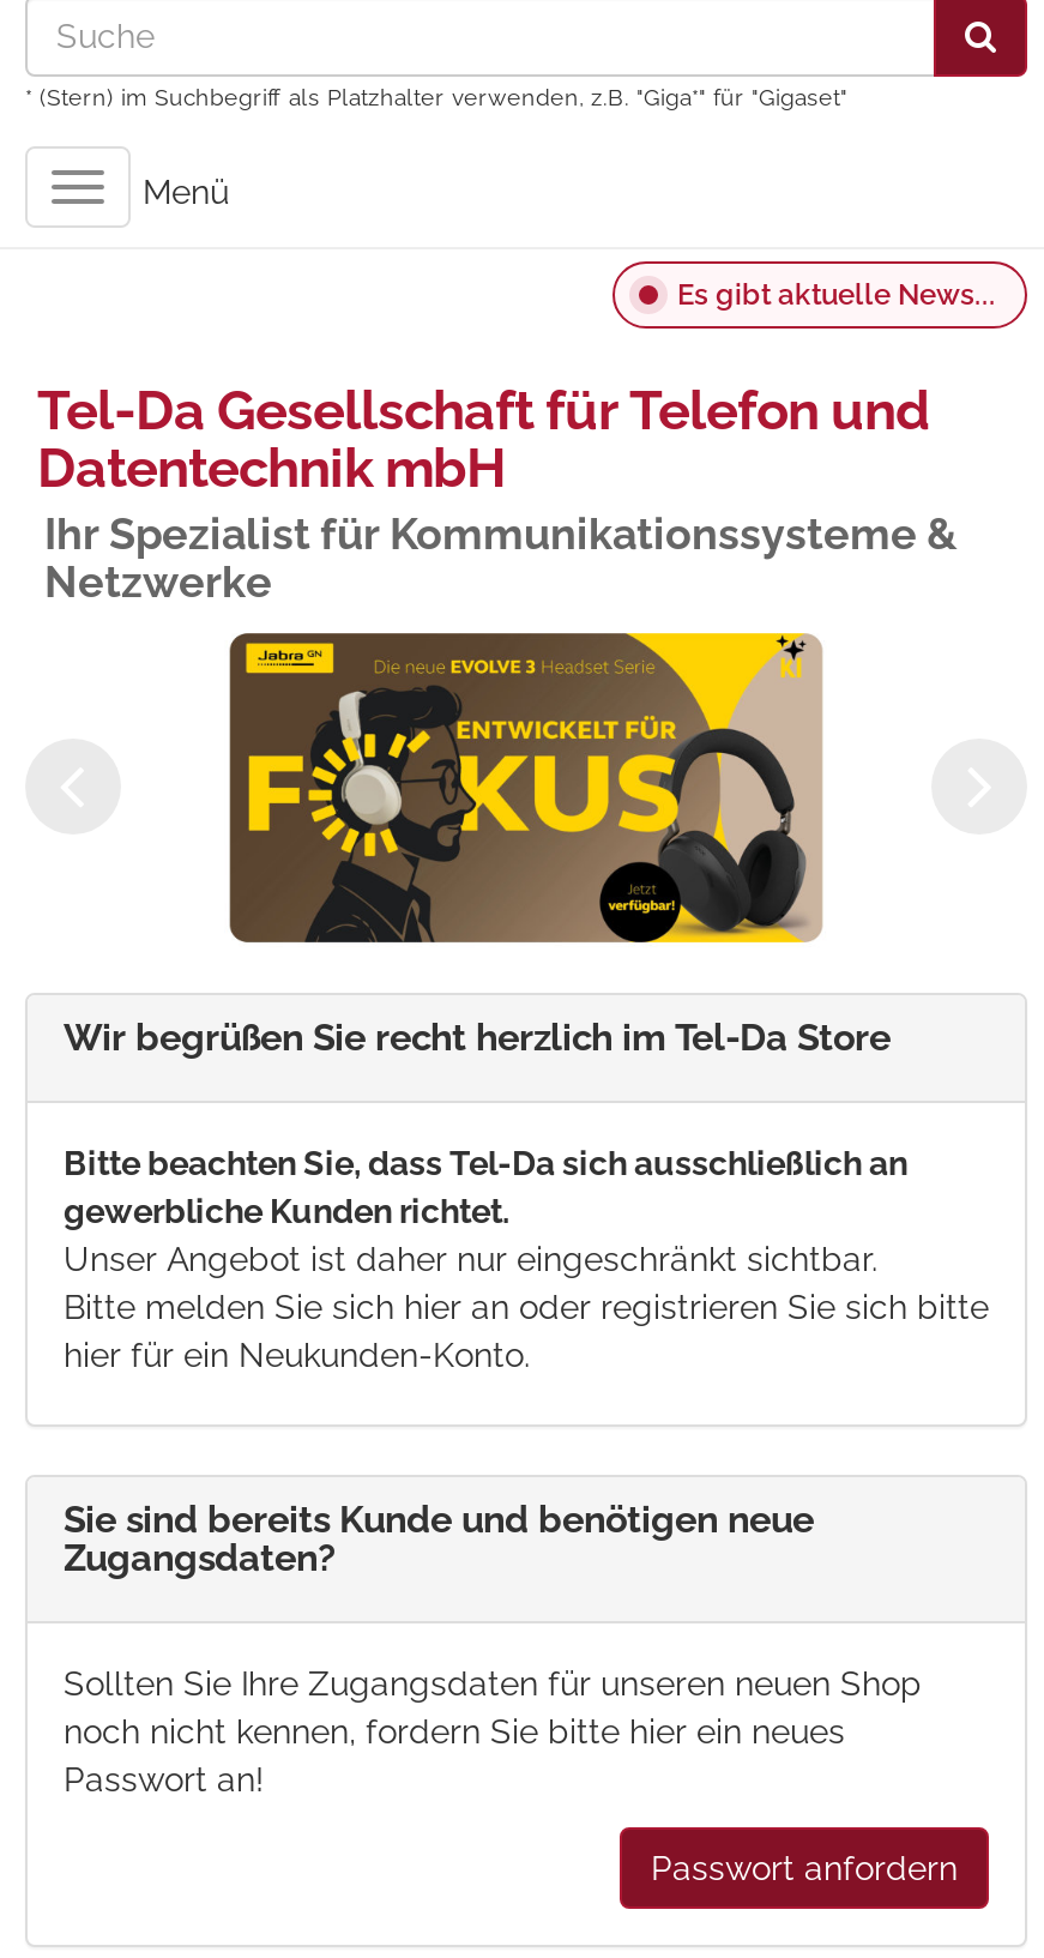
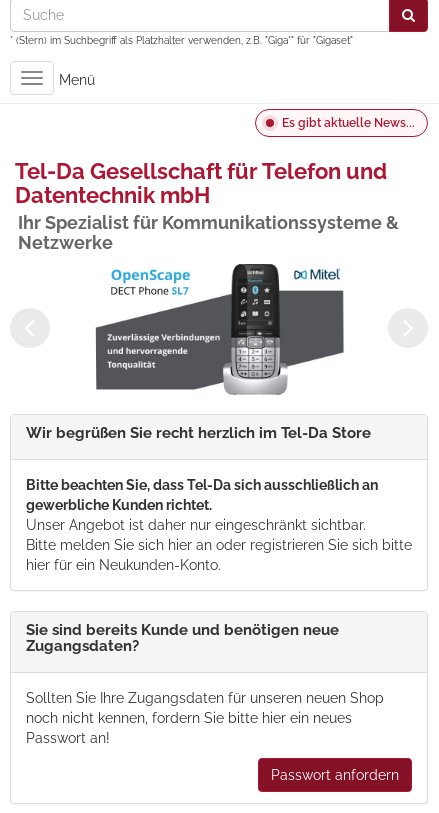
[227,631,823,947] [image] -> [95,263,344,396] [image]

